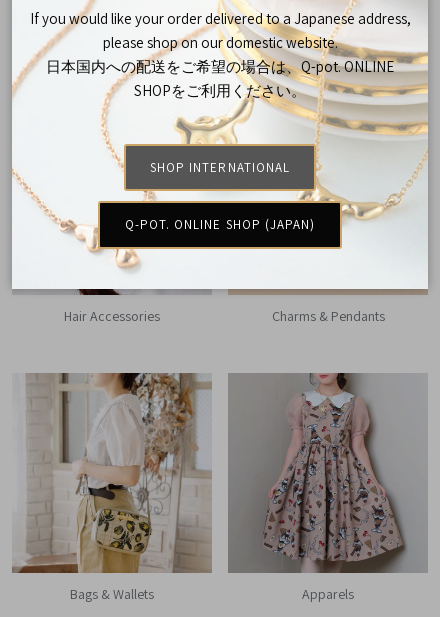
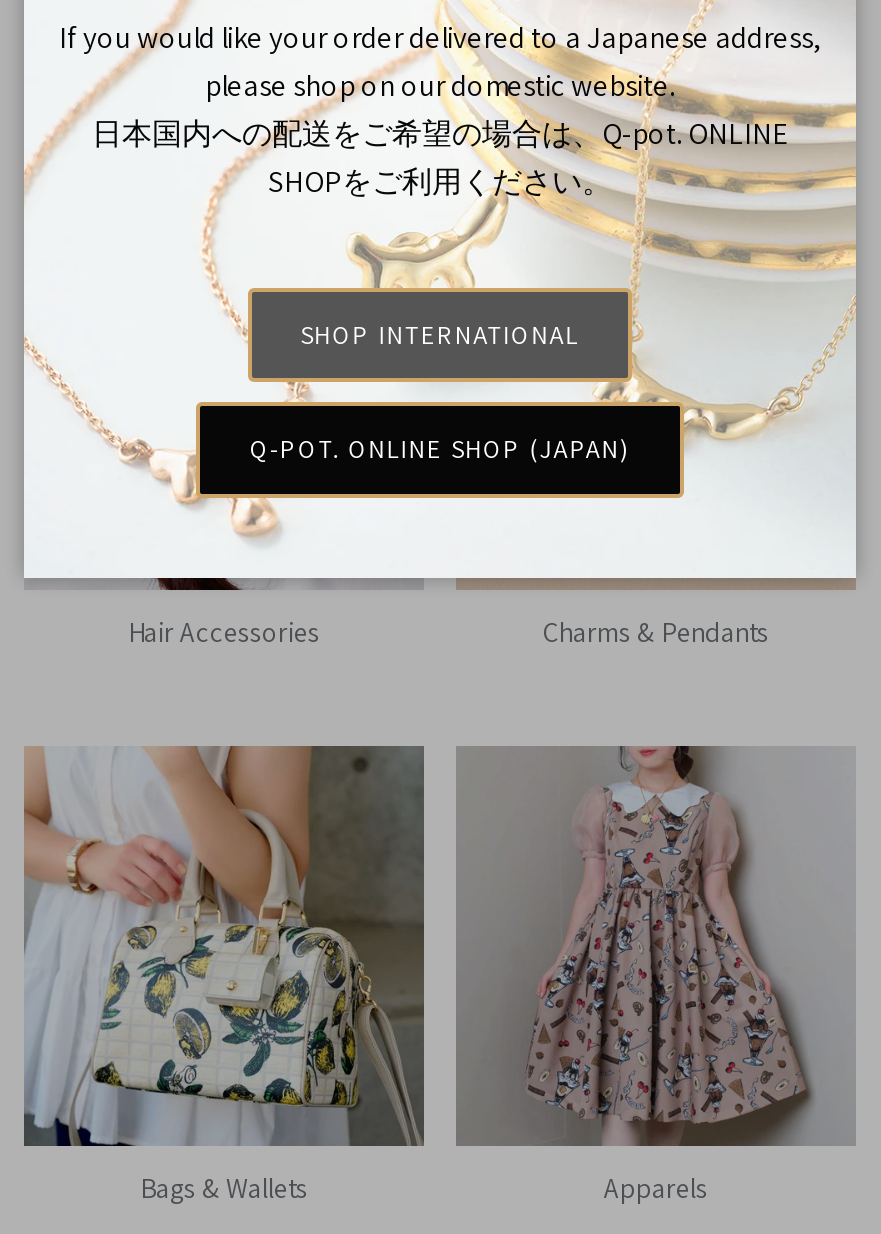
[12,372,212,574] [image] -> [22,746,426,1146] [image]

